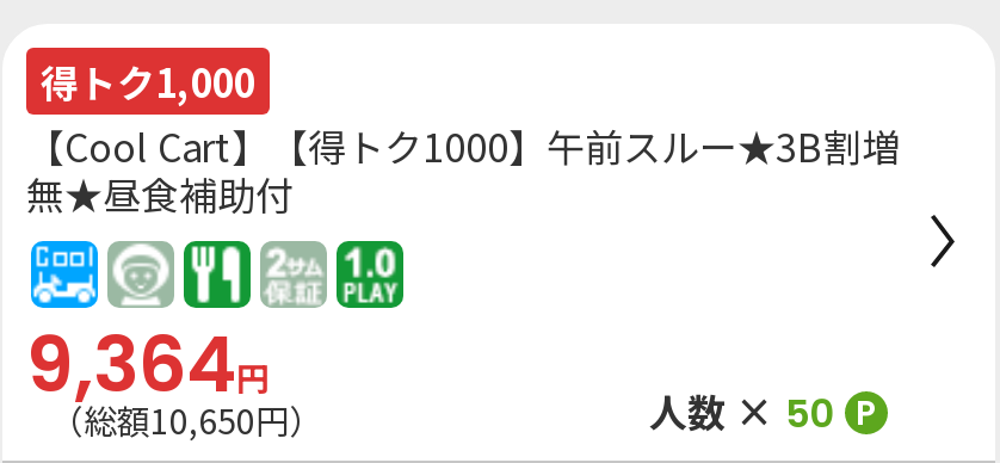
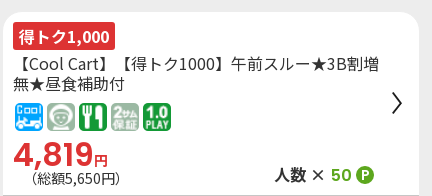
[26,309,270,417] 9,364円 -> [13,132,108,177] 4,819円
[50,395,322,443] （総額10,650円） -> [23,168,129,188] （総額5,650円）

